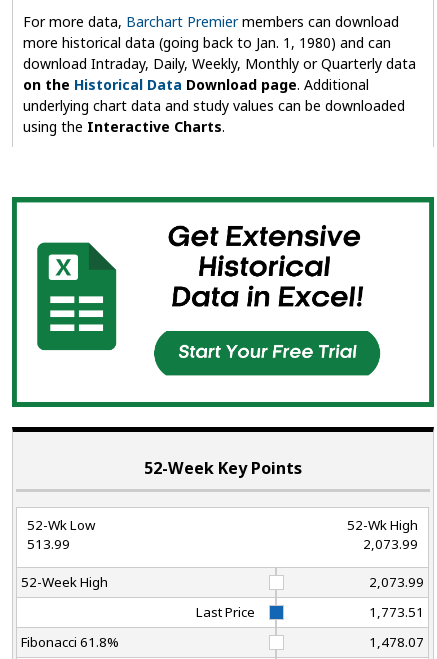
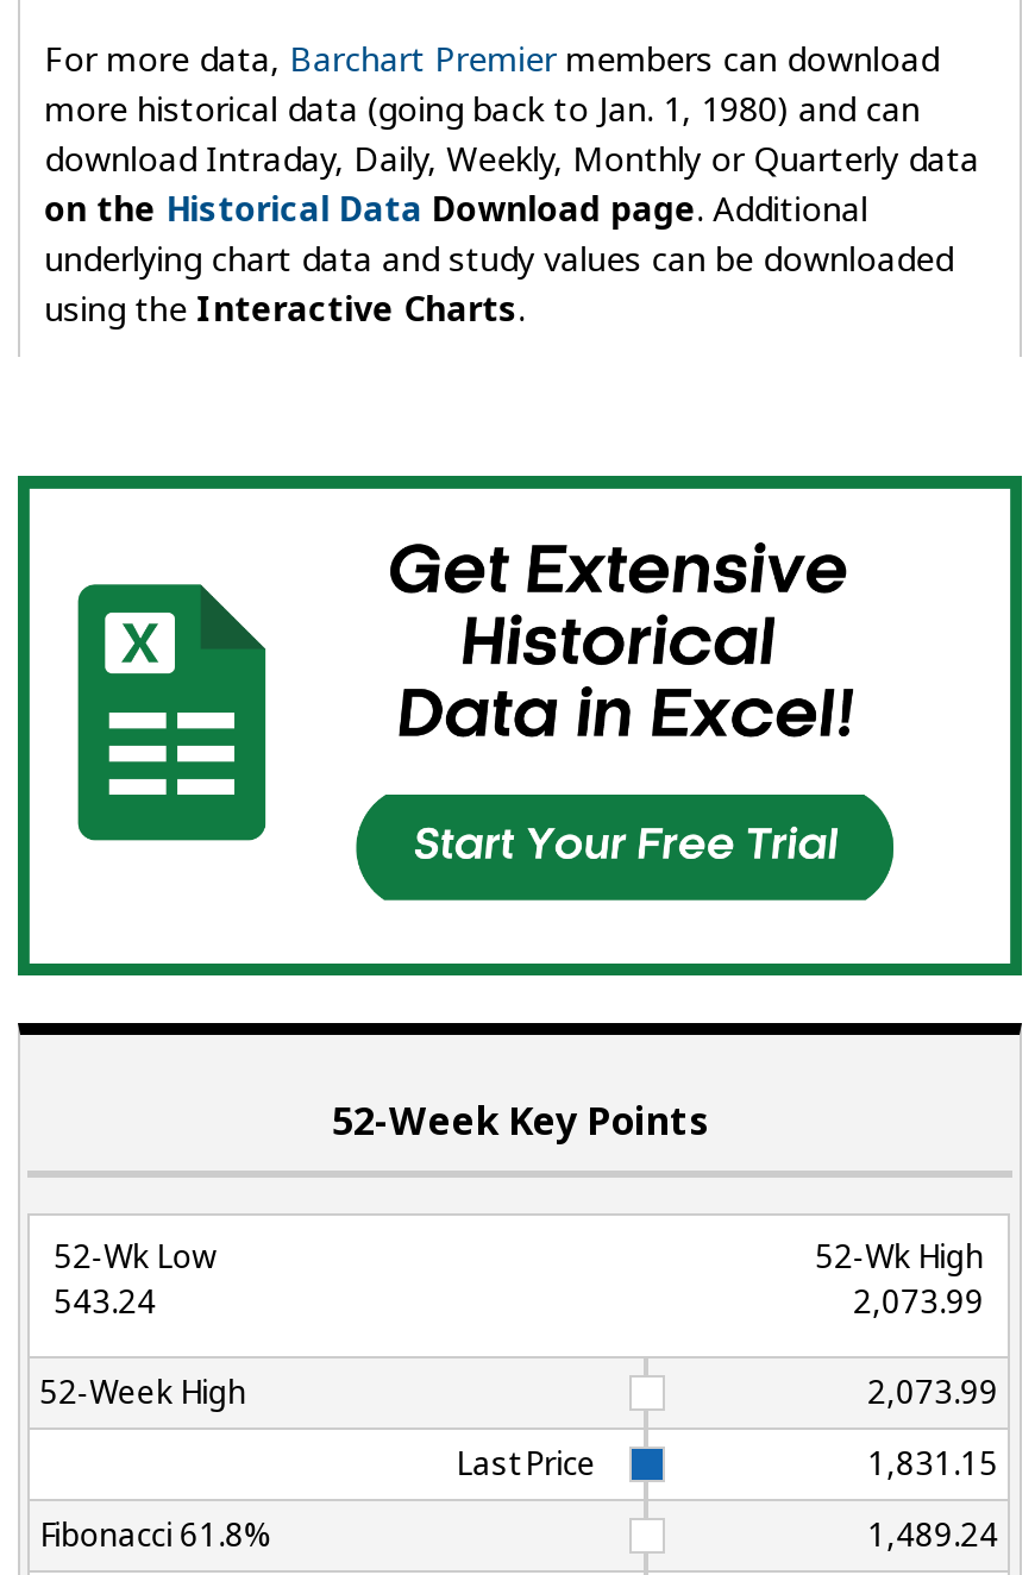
[27,535,70,553] 513.99 -> [54,1280,156,1323] 543.24
[369,603,424,621] 1,773.51 -> [867,1442,998,1485] 1,831.15
[369,633,424,651] 1,478.07 -> [867,1514,998,1556] 1,489.24

